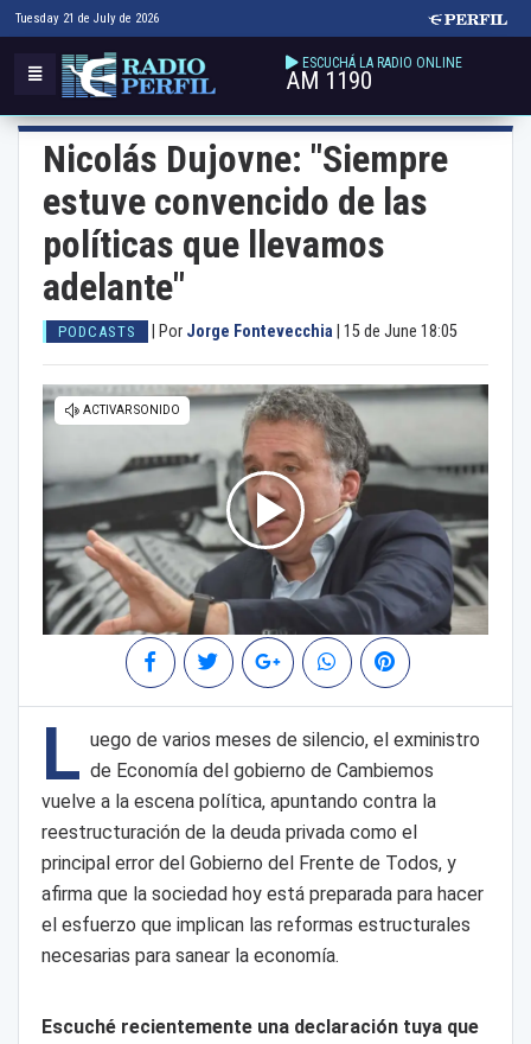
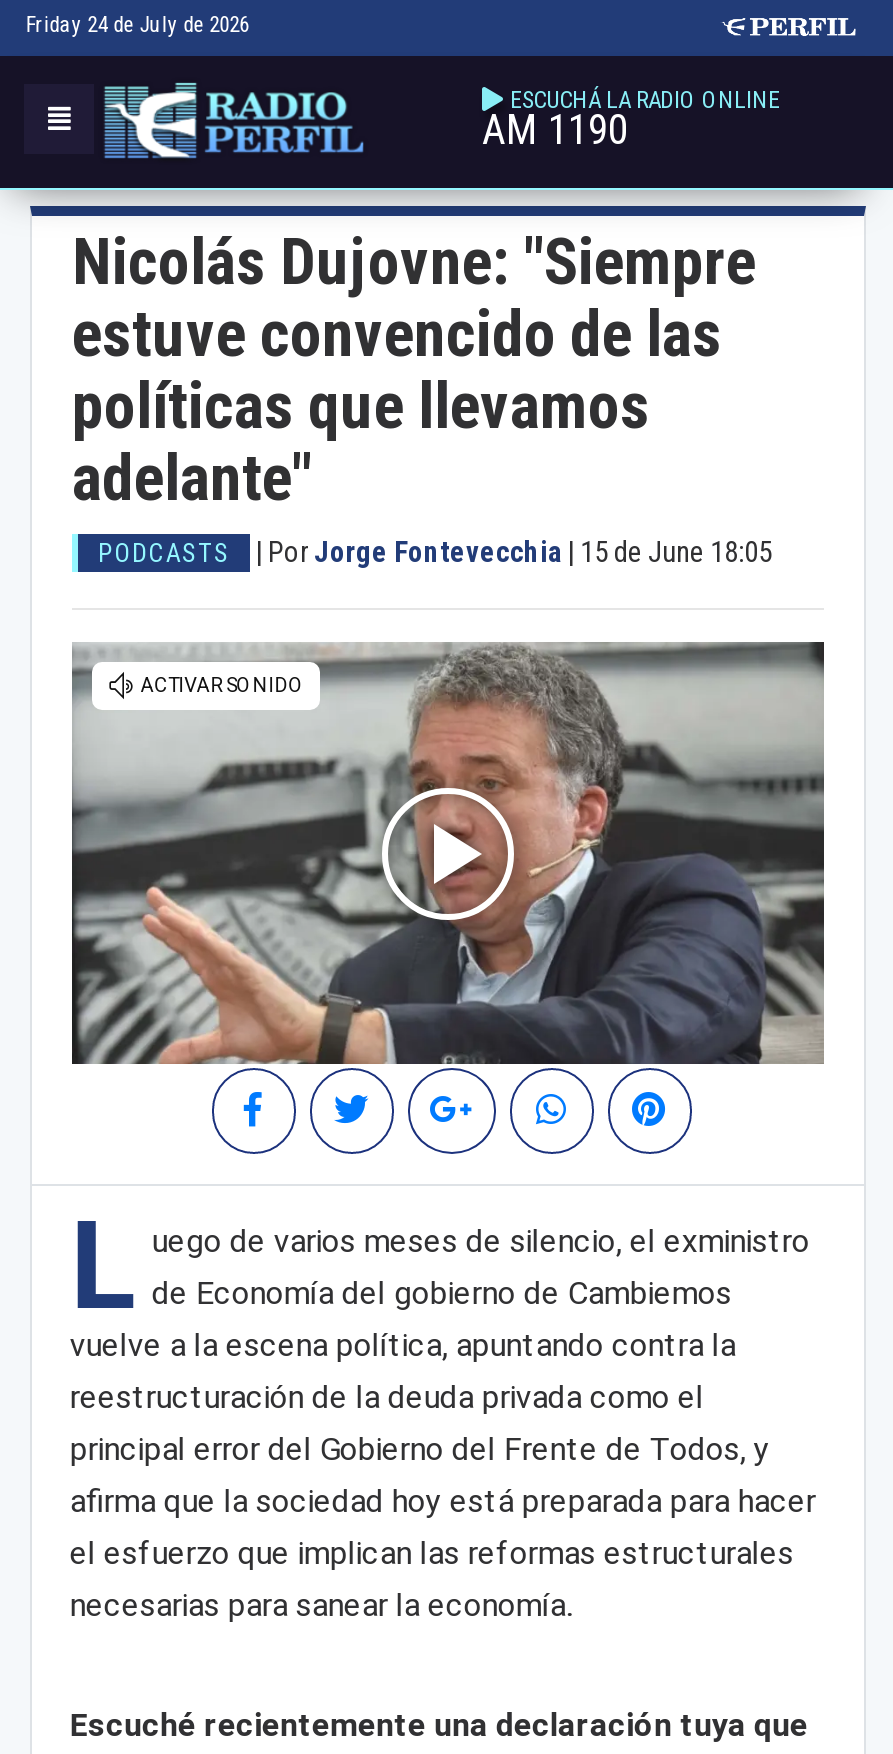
[15,11,159,26] Tuesday 21 de July de 2026 -> [26,12,250,38] Friday 24 de July de 2026

